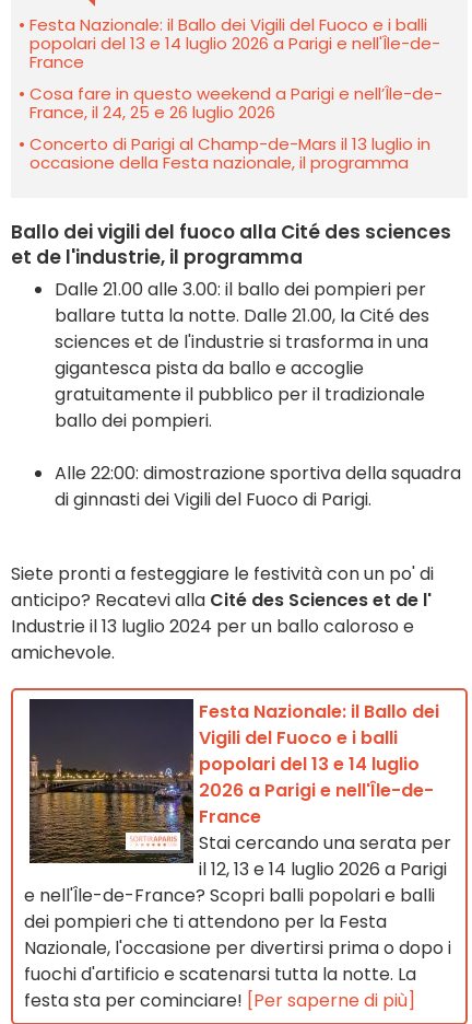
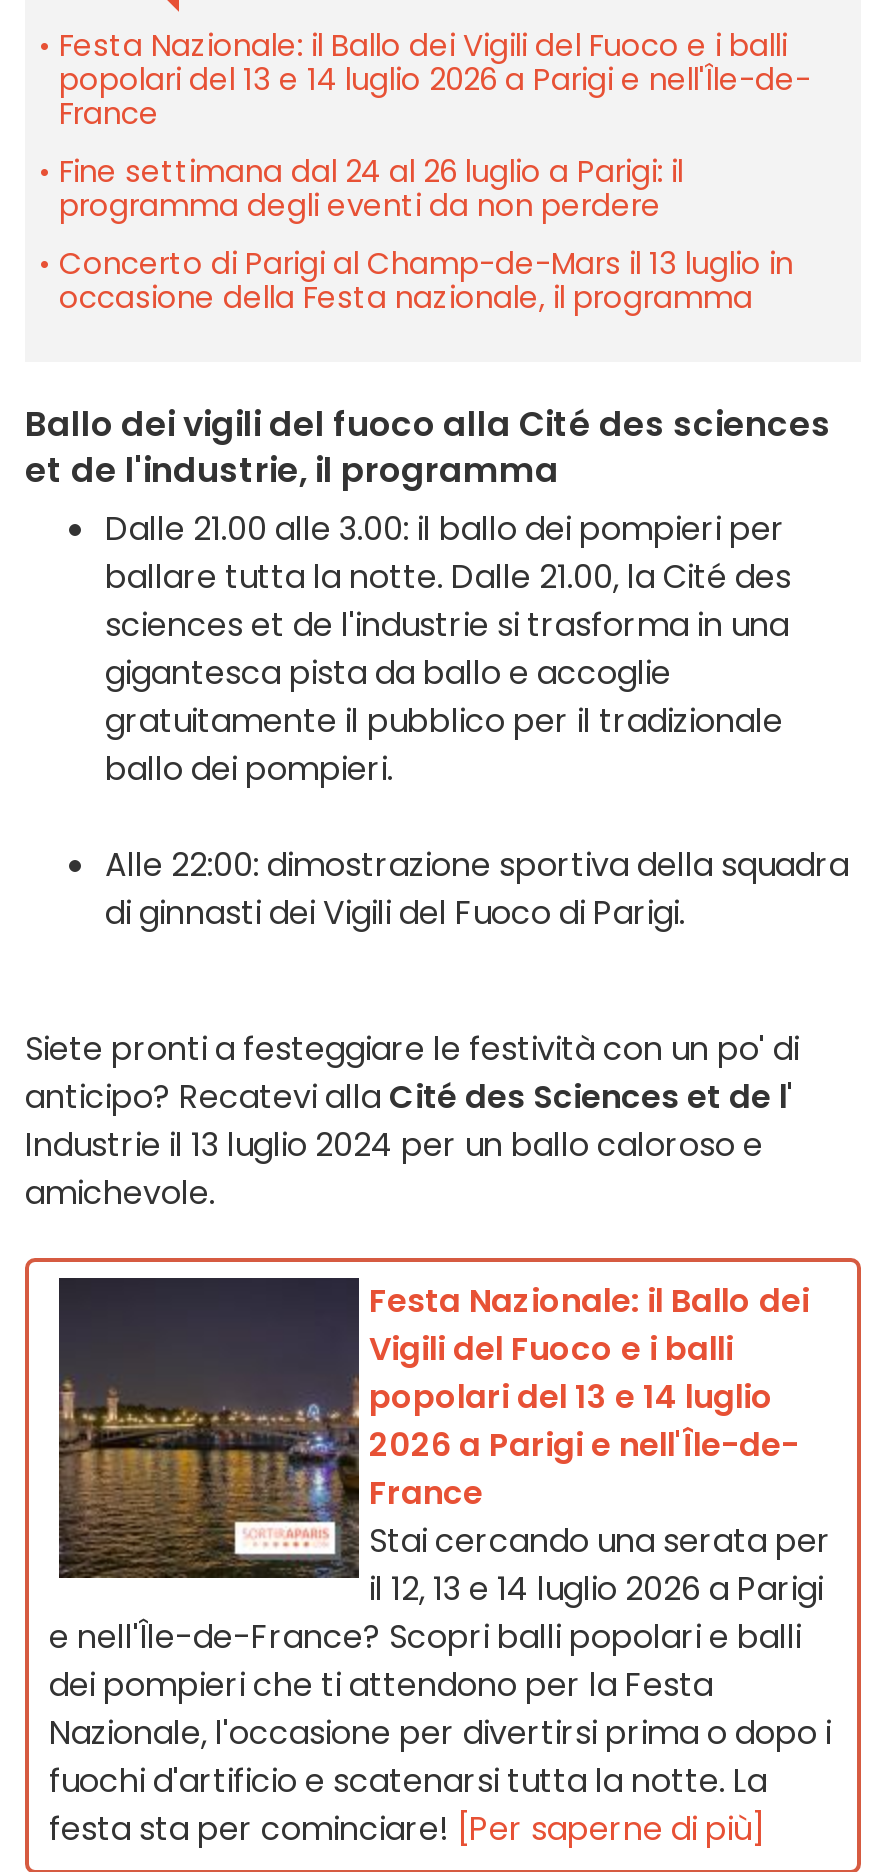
[29,82,442,123] Cosa fare in questo weekend a Parigi e nell’Île-de- | France, il 24, 25 e 26 luglio 2026 -> [59,149,683,225] Fine settimana dal 24 al 26 luglio a Parigi: il | programma degli eventi da non perdere

